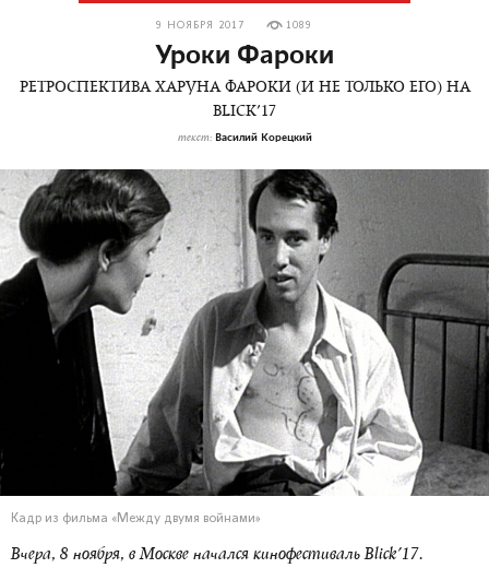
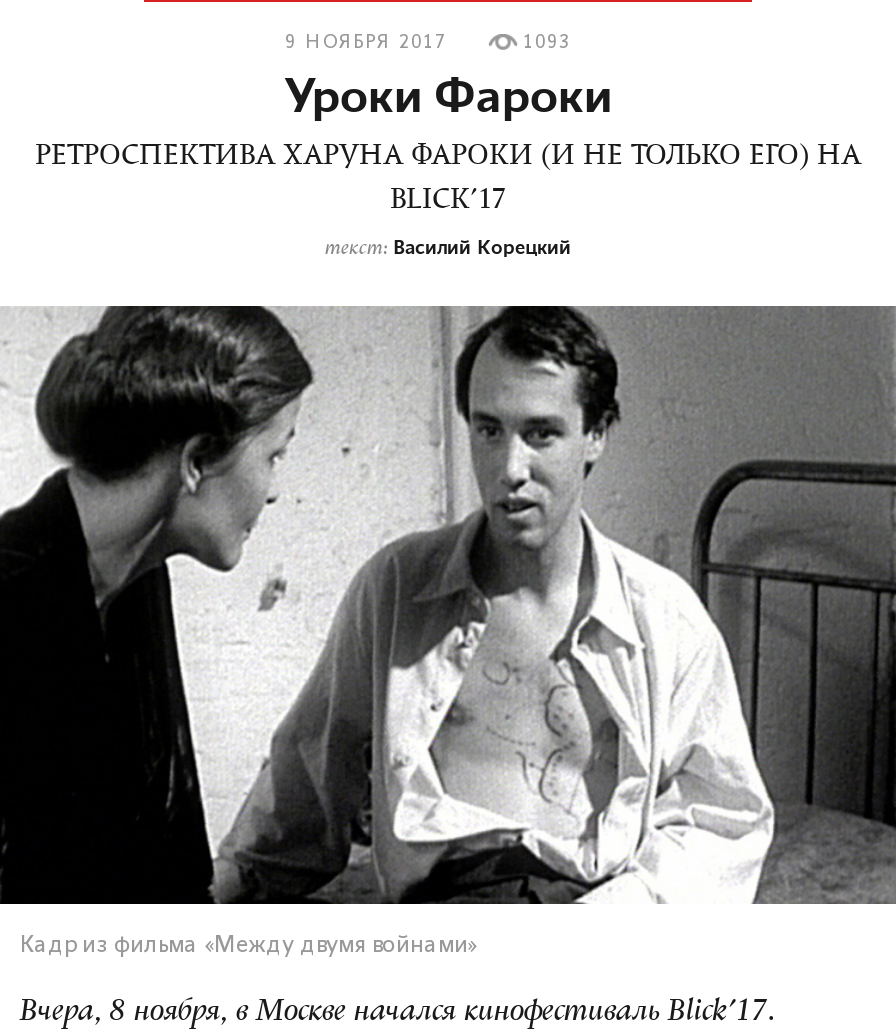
[285,20,312,32] 1089 -> [523,32,571,54] 1093

